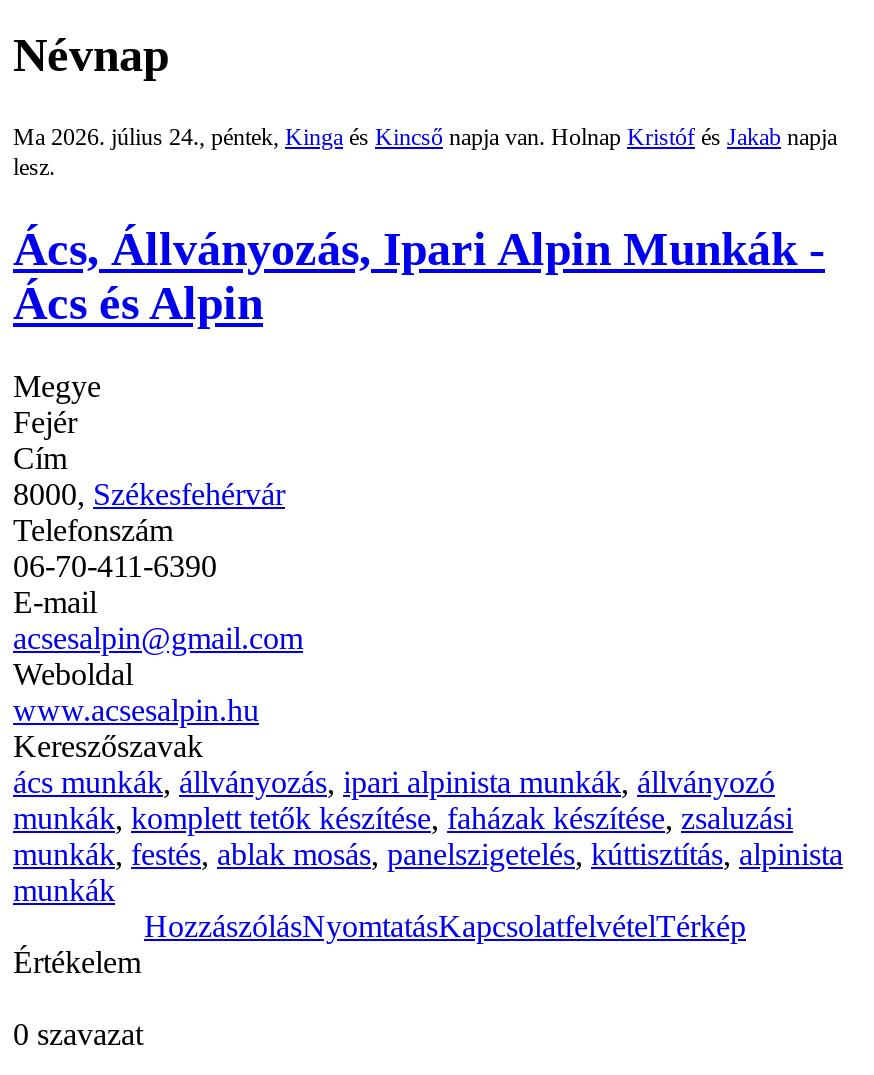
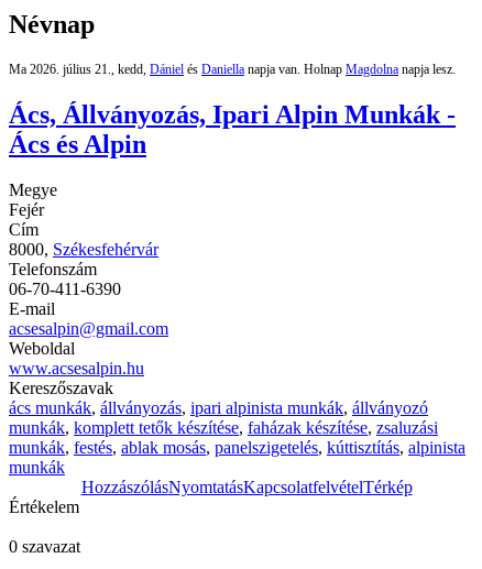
[13,122,837,180] Ma 2026. július 24., péntek, Kinga és Kincső napja van. Holnap Kristóf és Jakab napja | lesz. -> [9,61,456,77] Ma 2026. július 21., kedd, Dániel és Daniella napja van. Holnap Magdolna napja lesz.

